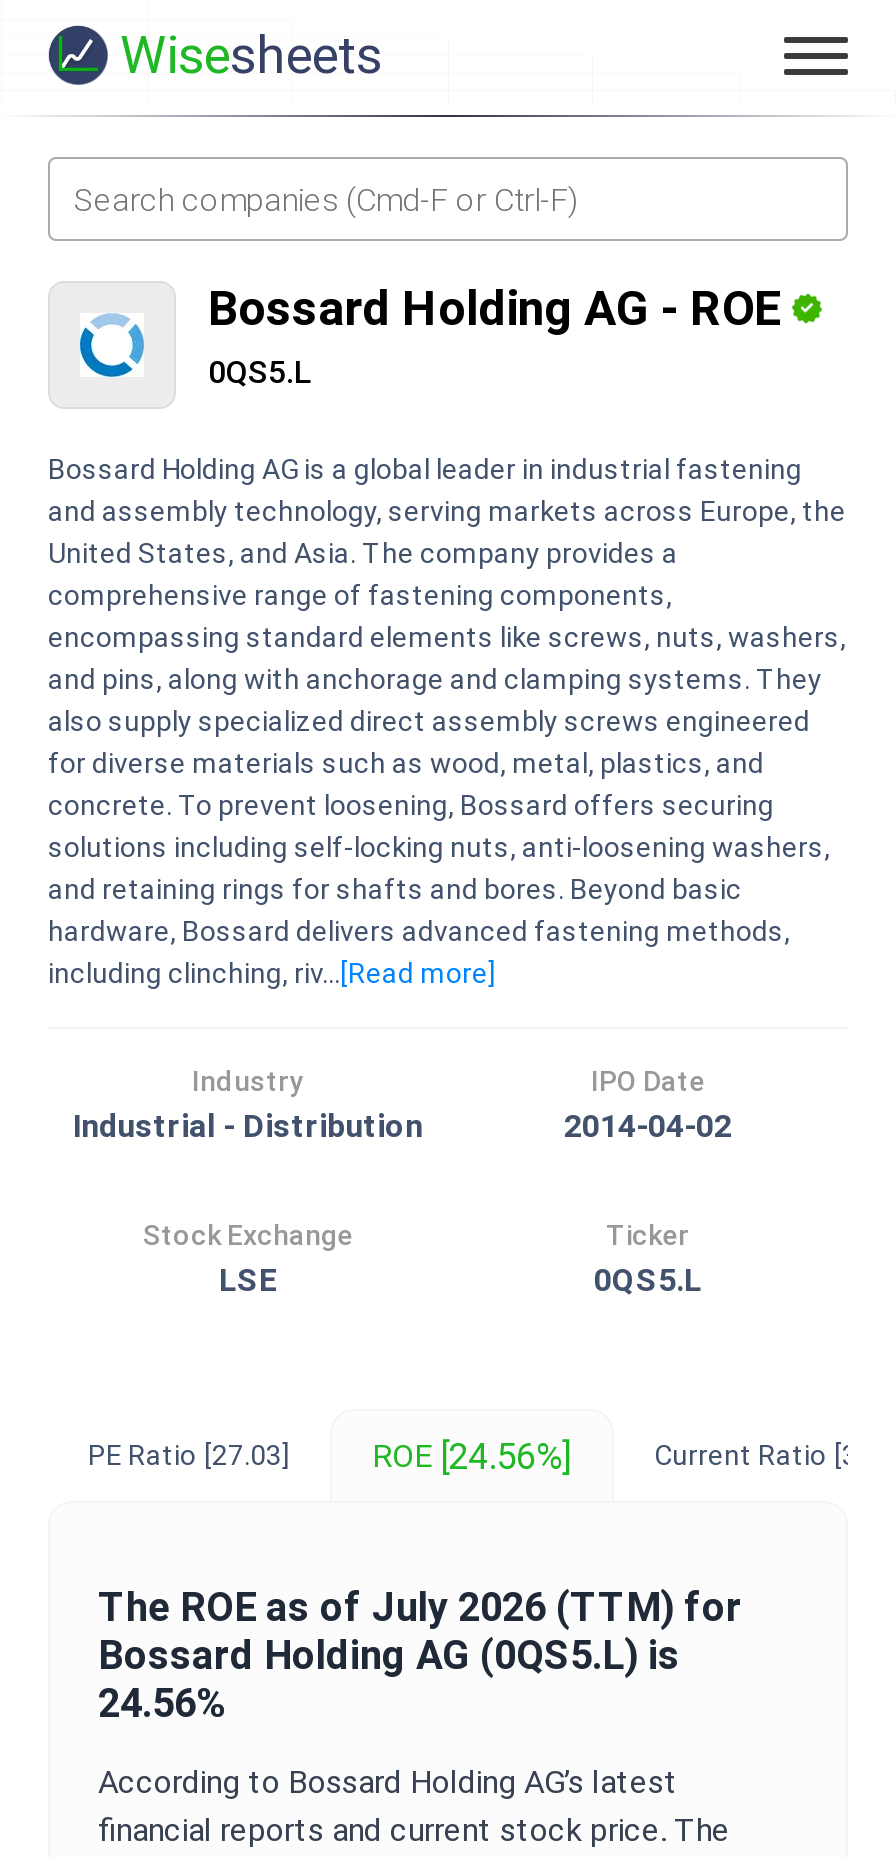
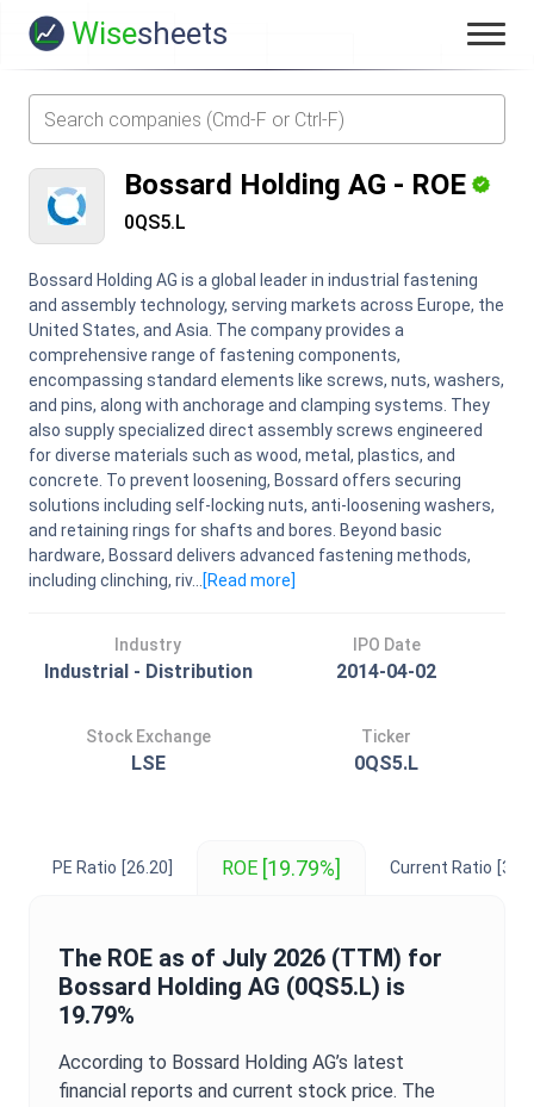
[88,1439,290,1471] PE Ratio [27.03] -> [52,858,173,877] PE Ratio [26.20]
[372,1435,572,1477] ROE [24.56%] -> [222,856,341,881] ROE [19.79%]
[98,1679,226,1727] 24.56% -> [58,1001,135,1030] 19.79%

